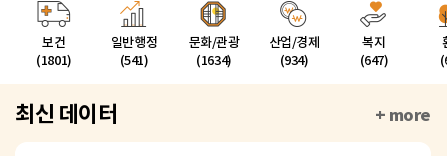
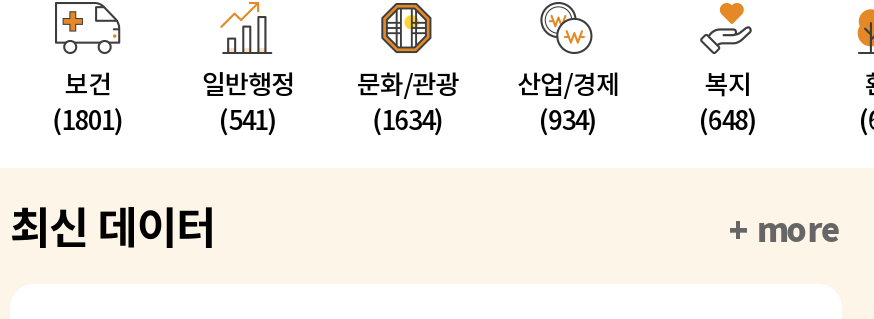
[359,53,388,69] (647) -> [699,106,757,138] (648)

